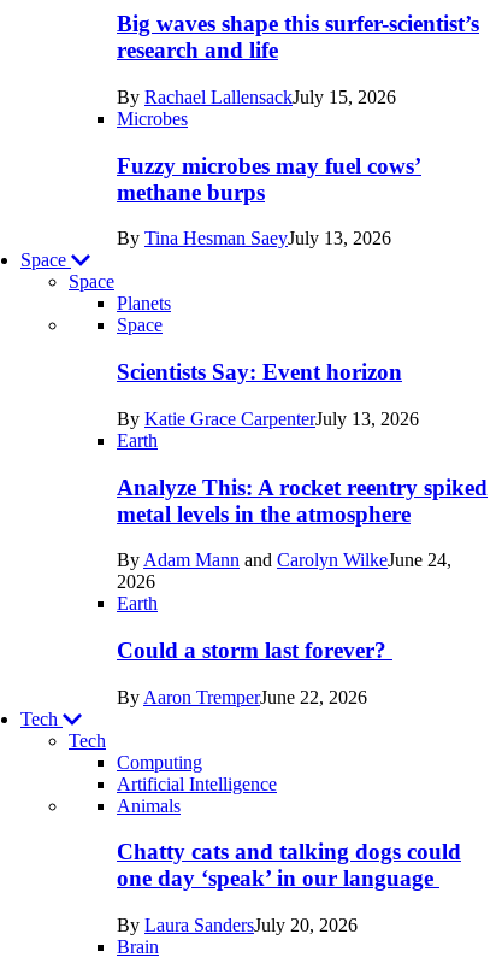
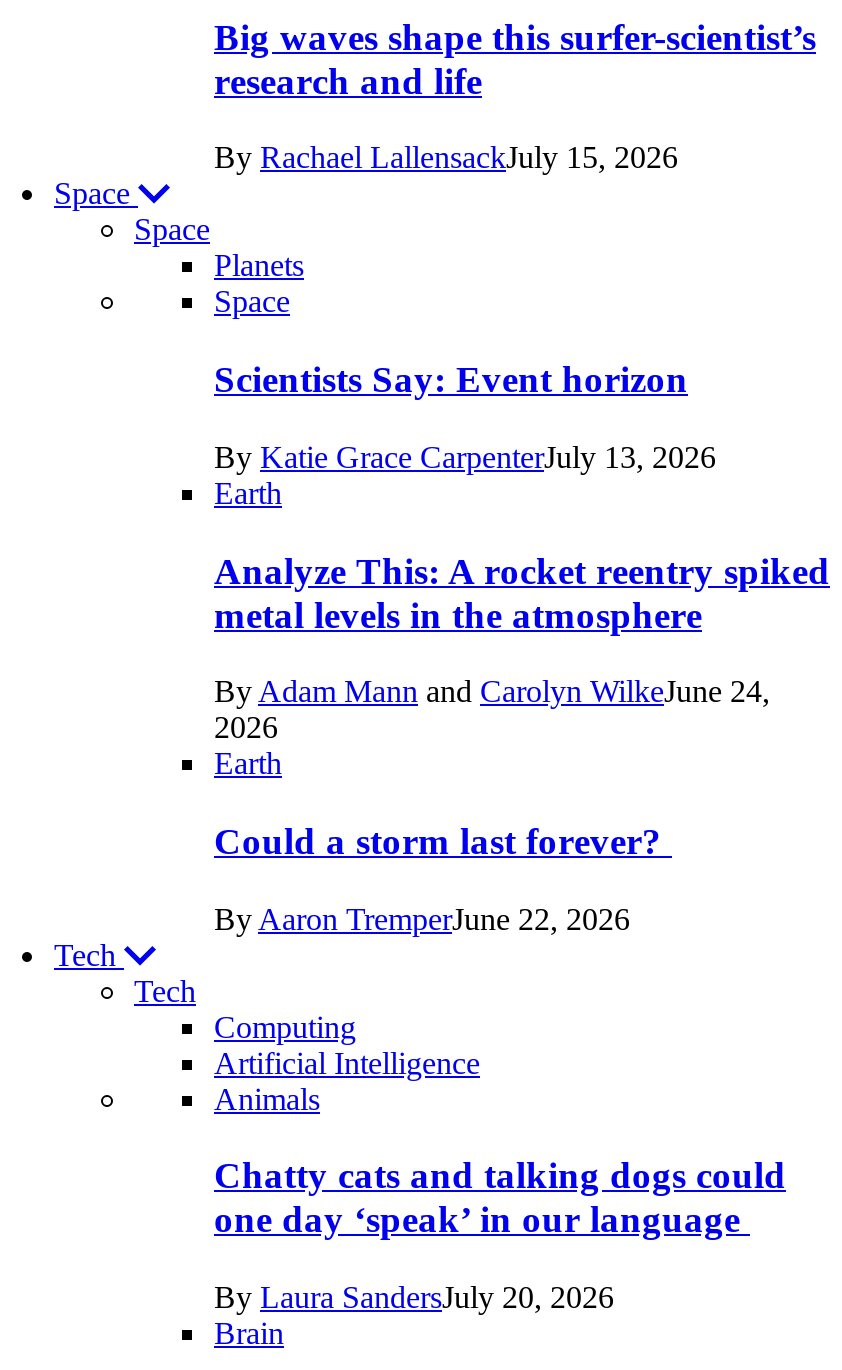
[117,108,421,249] Microbes | Fuzzy microbes may fuel cows’ | methane burps | By Tina Hesman SaeyJuly 13, 2026 -> none

